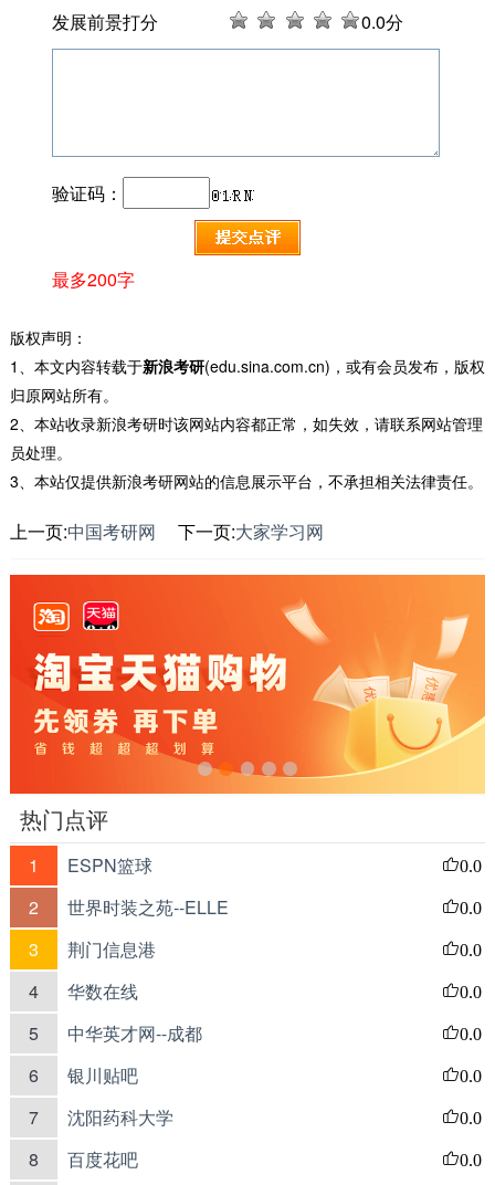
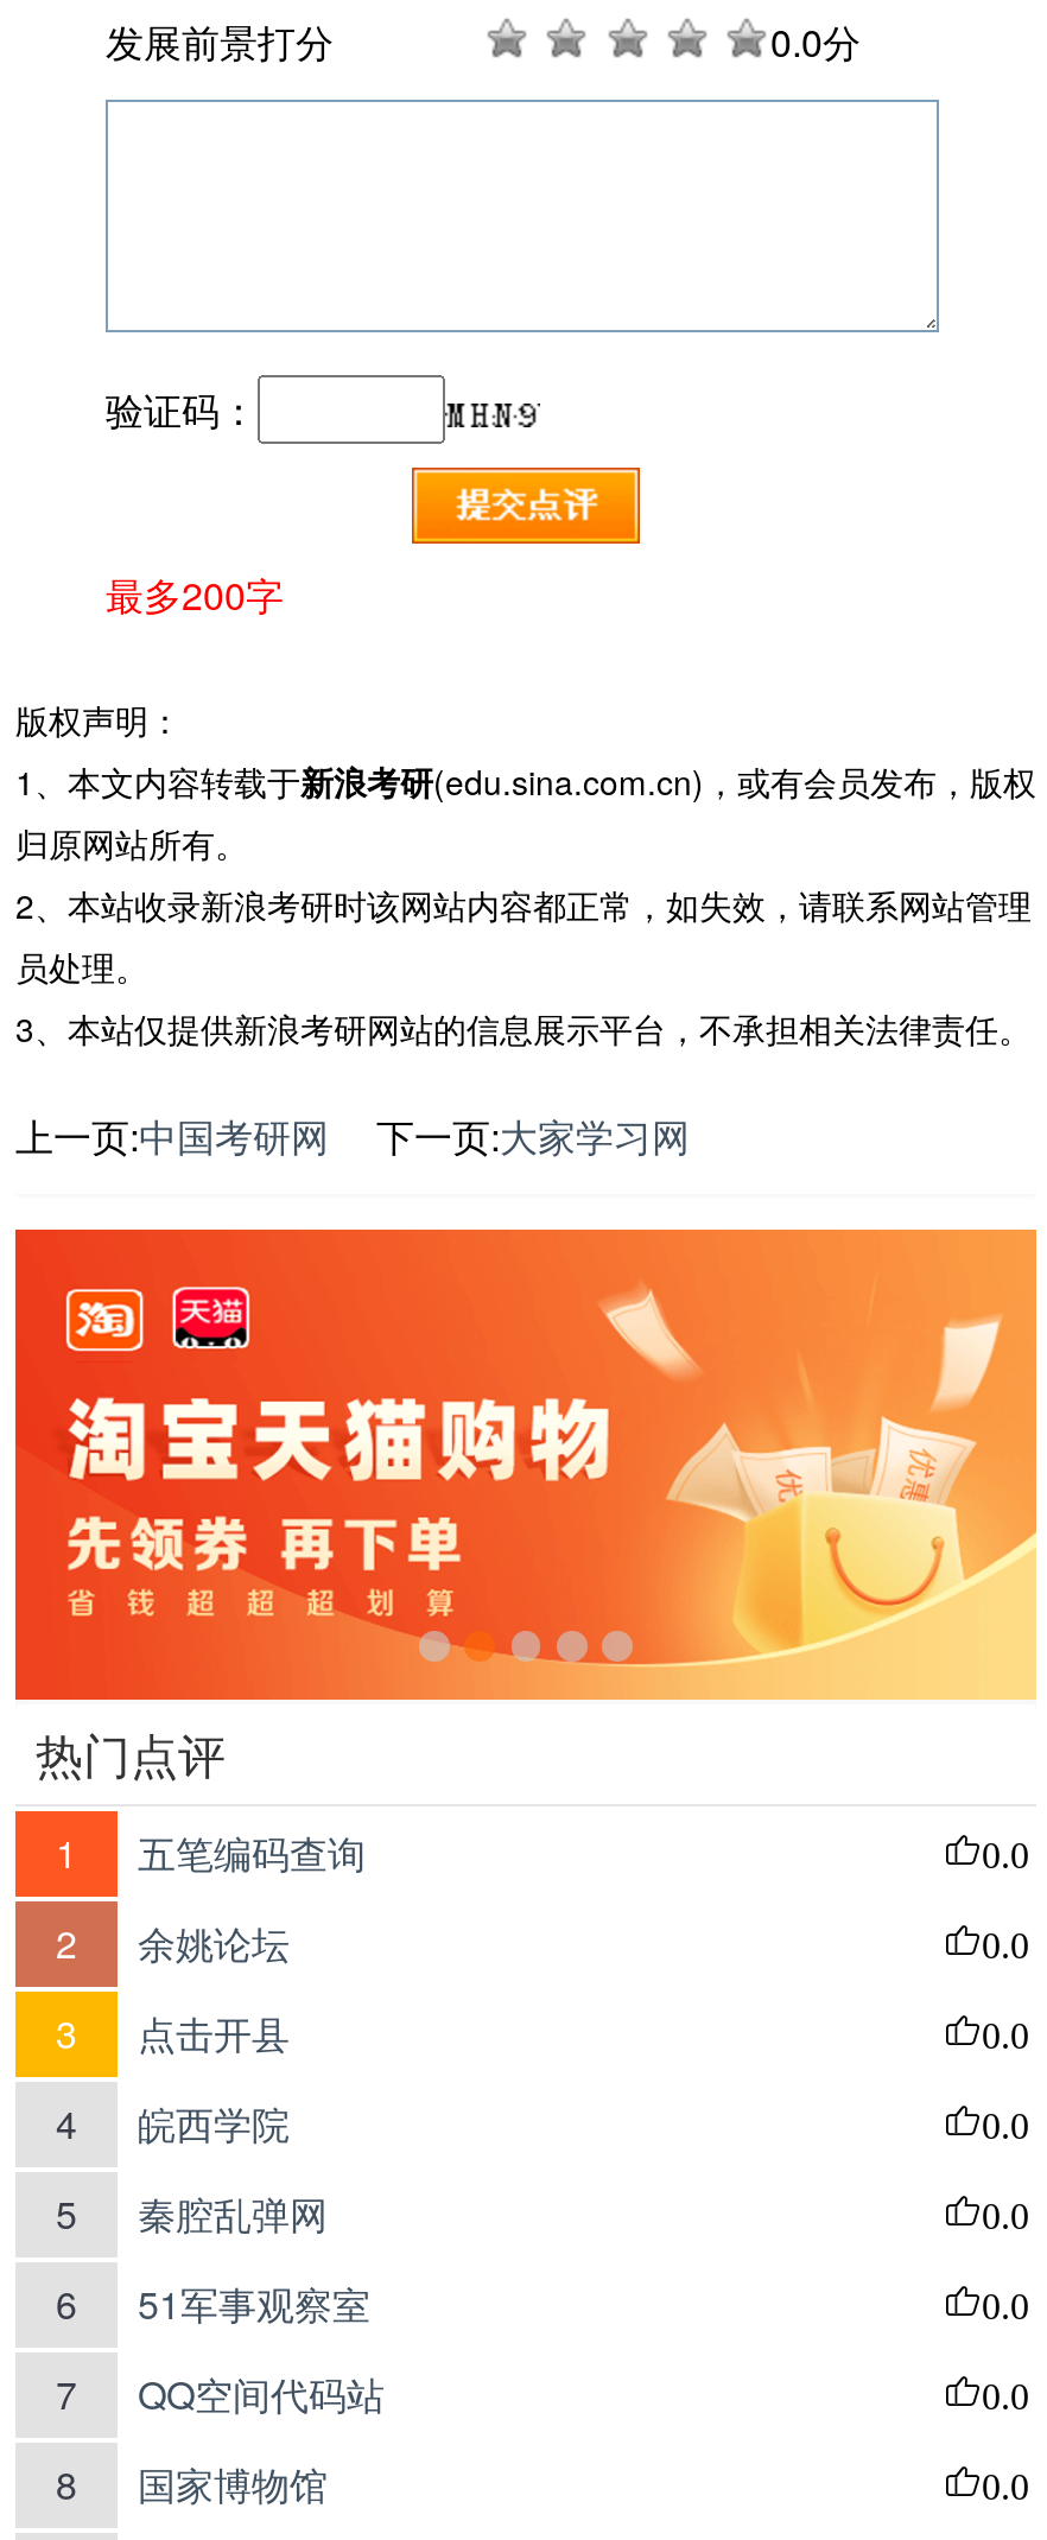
[67,853,152,878] ESPN篮球 -> [138,1826,366,1881] 五笔编码查询
[67,895,228,920] 世界时装之苑--ELLE -> [138,1917,290,1971] 余姚论坛
[67,937,155,962] 荆门信息港 -> [138,2007,290,2061] 点击开县
[67,979,138,1004] 华数在线 -> [138,2097,290,2152] 皖西学院
[67,1021,202,1046] 中华英才网--成都 -> [138,2187,328,2242] 秦腔乱弹网
[67,1063,138,1088] 银川贴吧 -> [138,2277,370,2332] 51军事观察室
[67,1105,173,1130] 沈阳药科大学 -> [138,2368,385,2422] QQ空间代码站
[67,1147,138,1172] 百度花吧 -> [138,2458,328,2512] 国家博物馆

